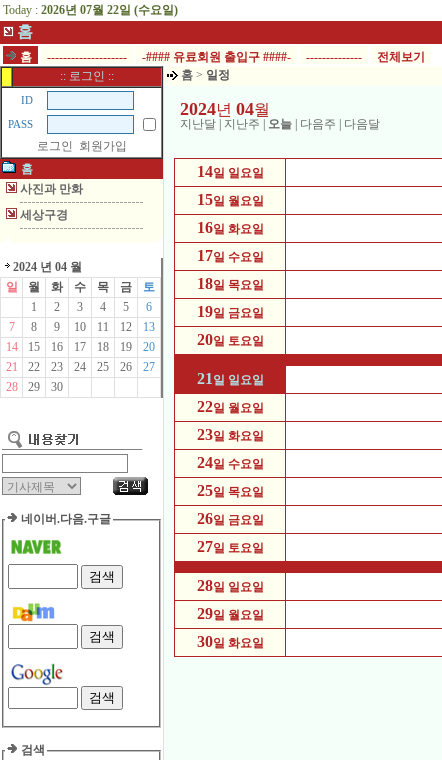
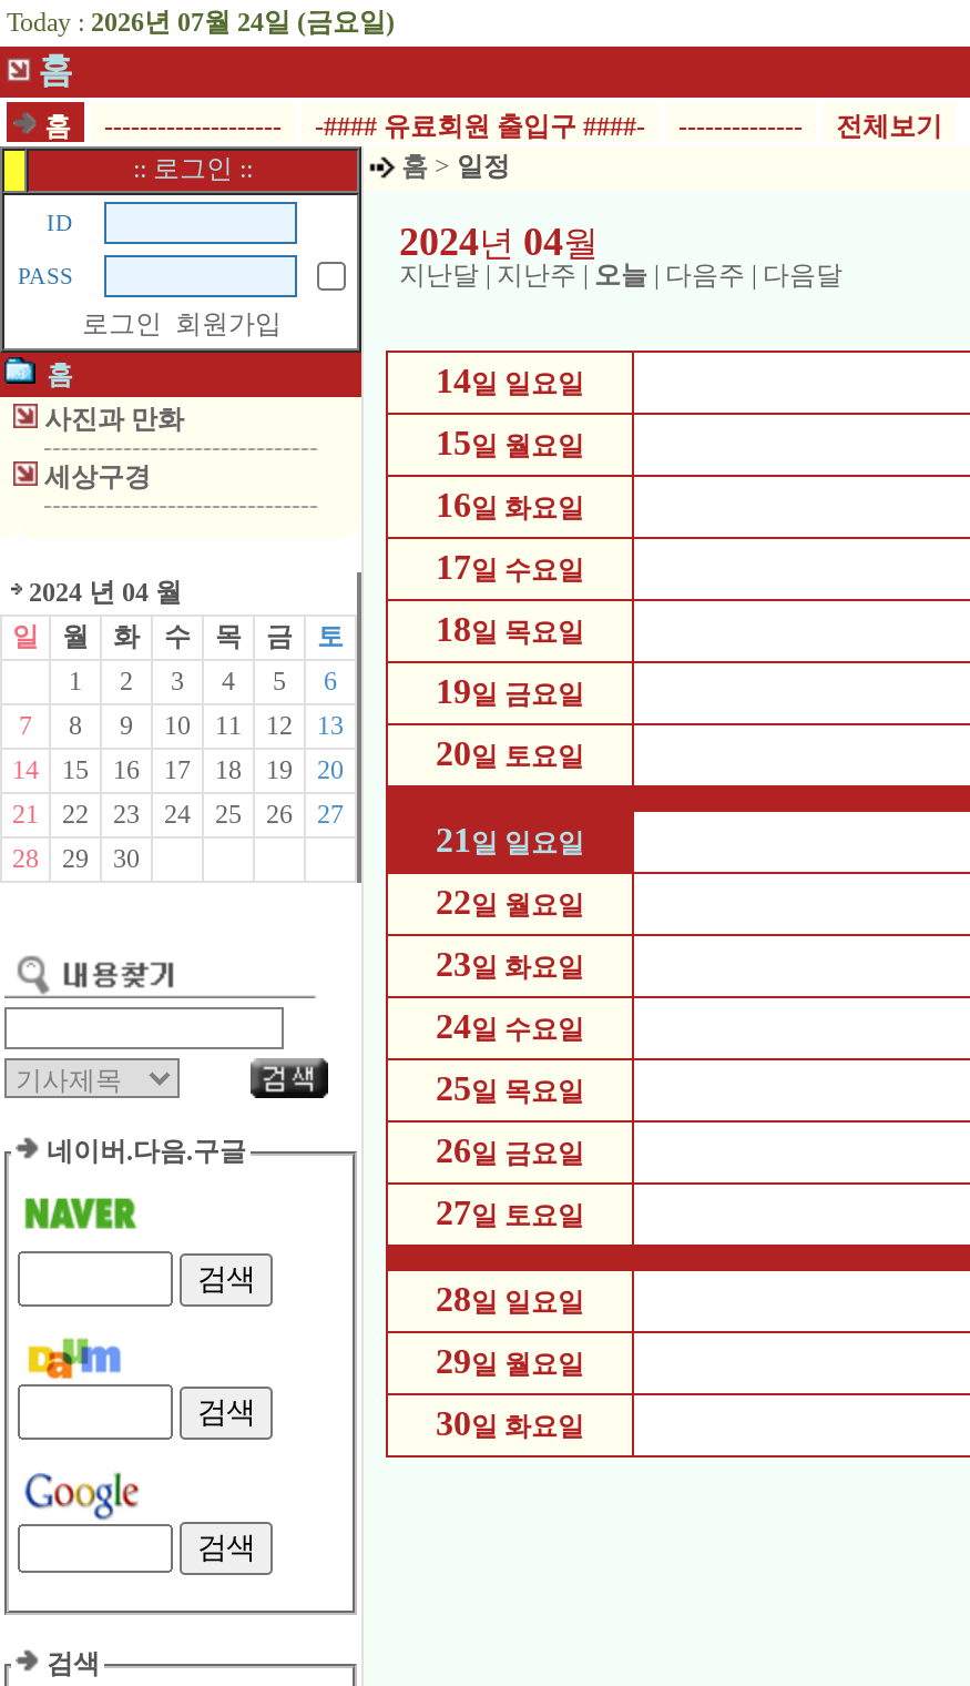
[3,3,178,17] Today : 2026년 07월 22일 (수요일) -> [7,7,395,38] Today : 2026년 07월 24일 (금요일)

